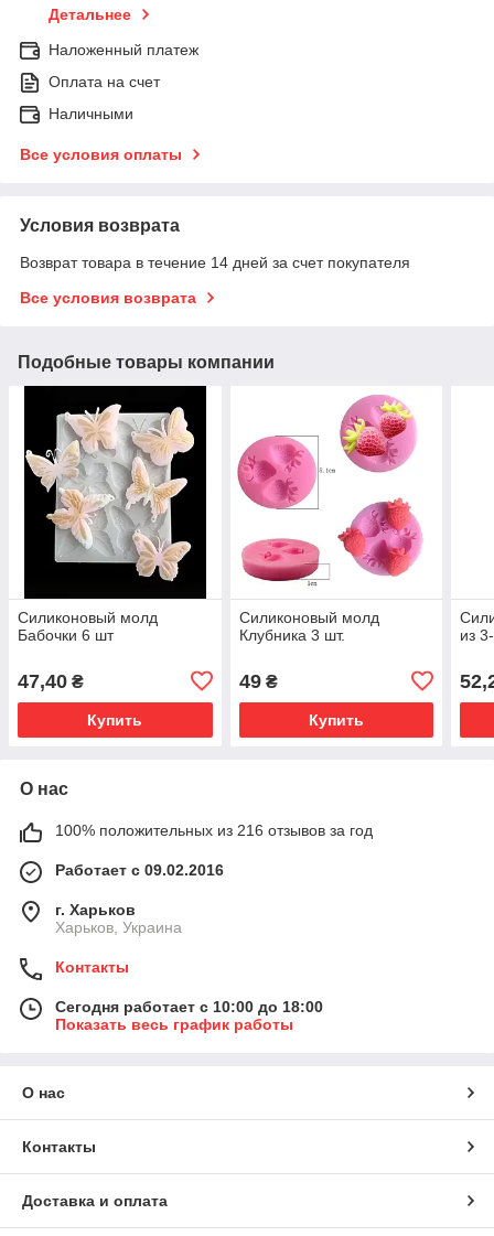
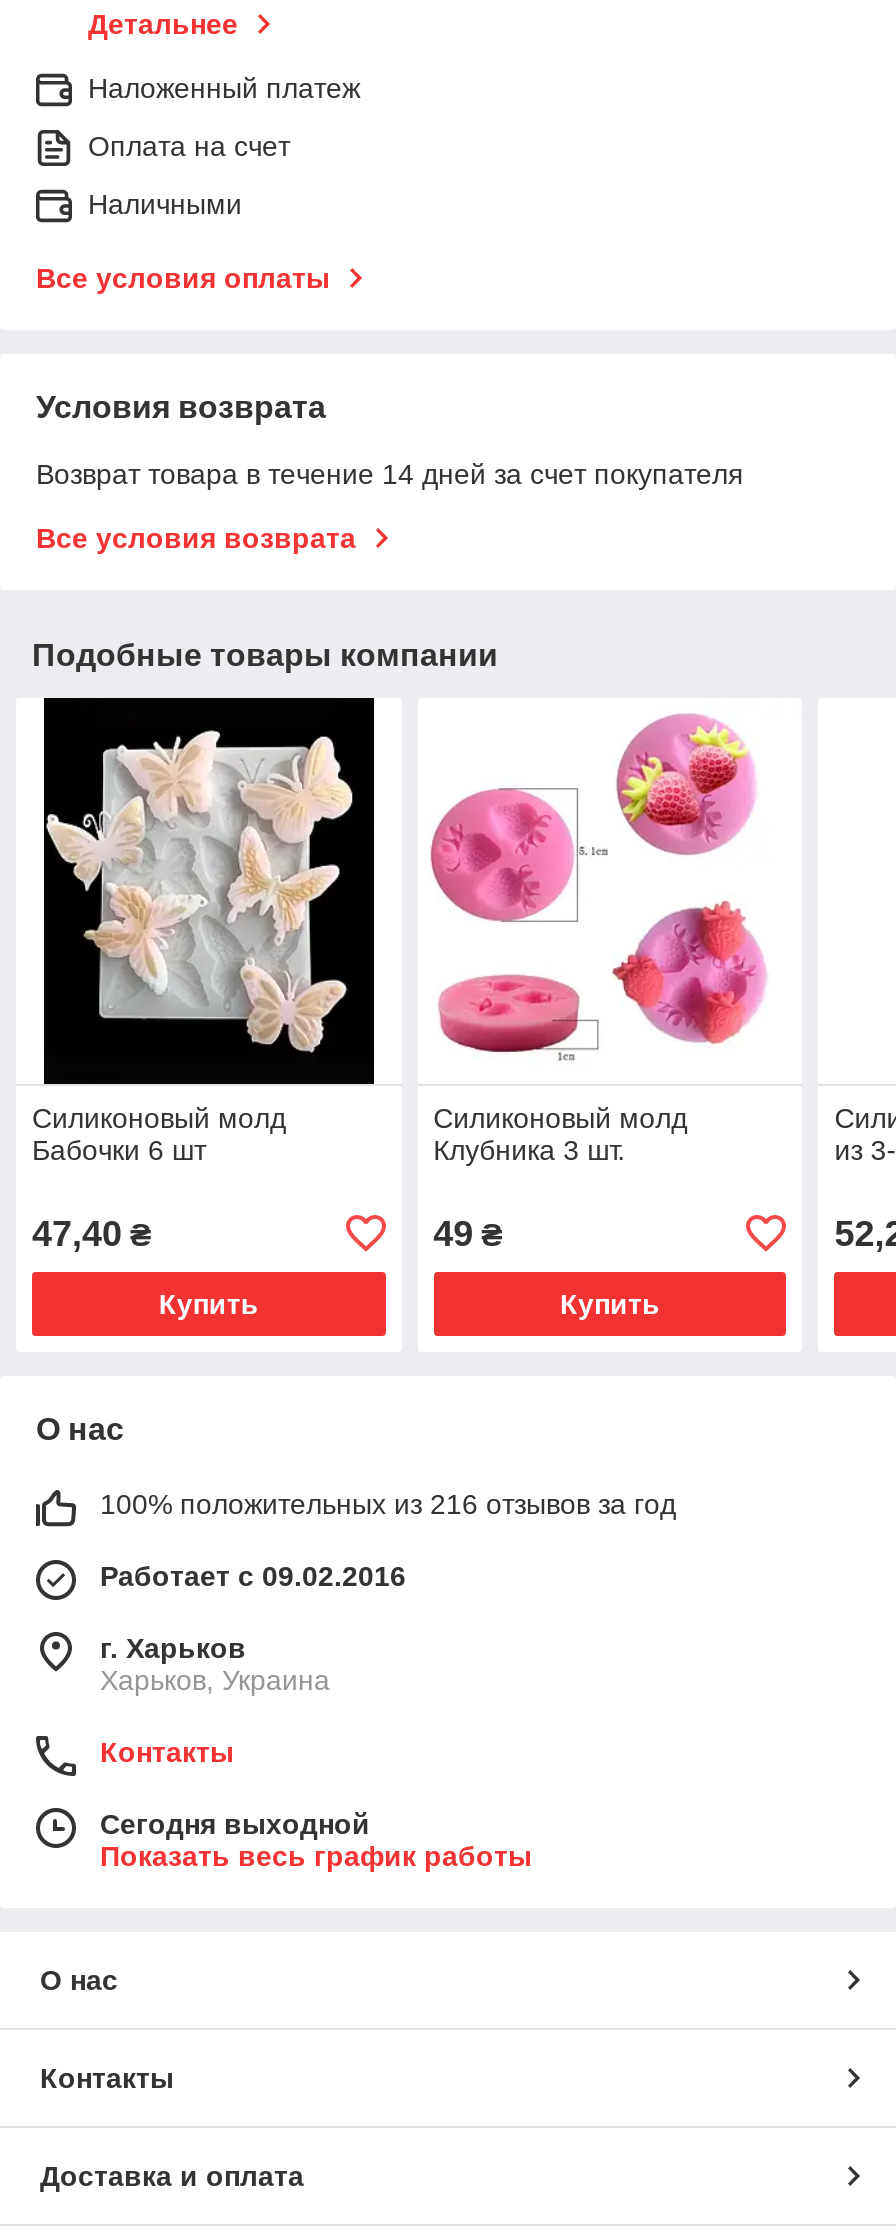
[55,998,323,1015] Сегодня работает с 10:00 до 18:00 -> [100,1808,370,1840] Сегодня выходной

